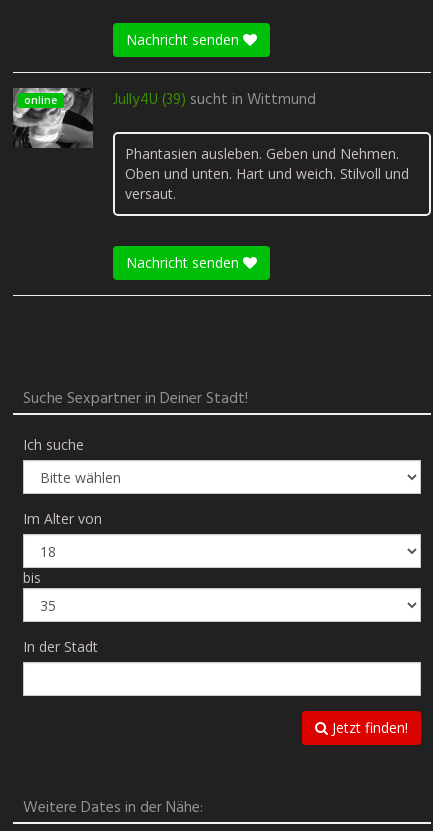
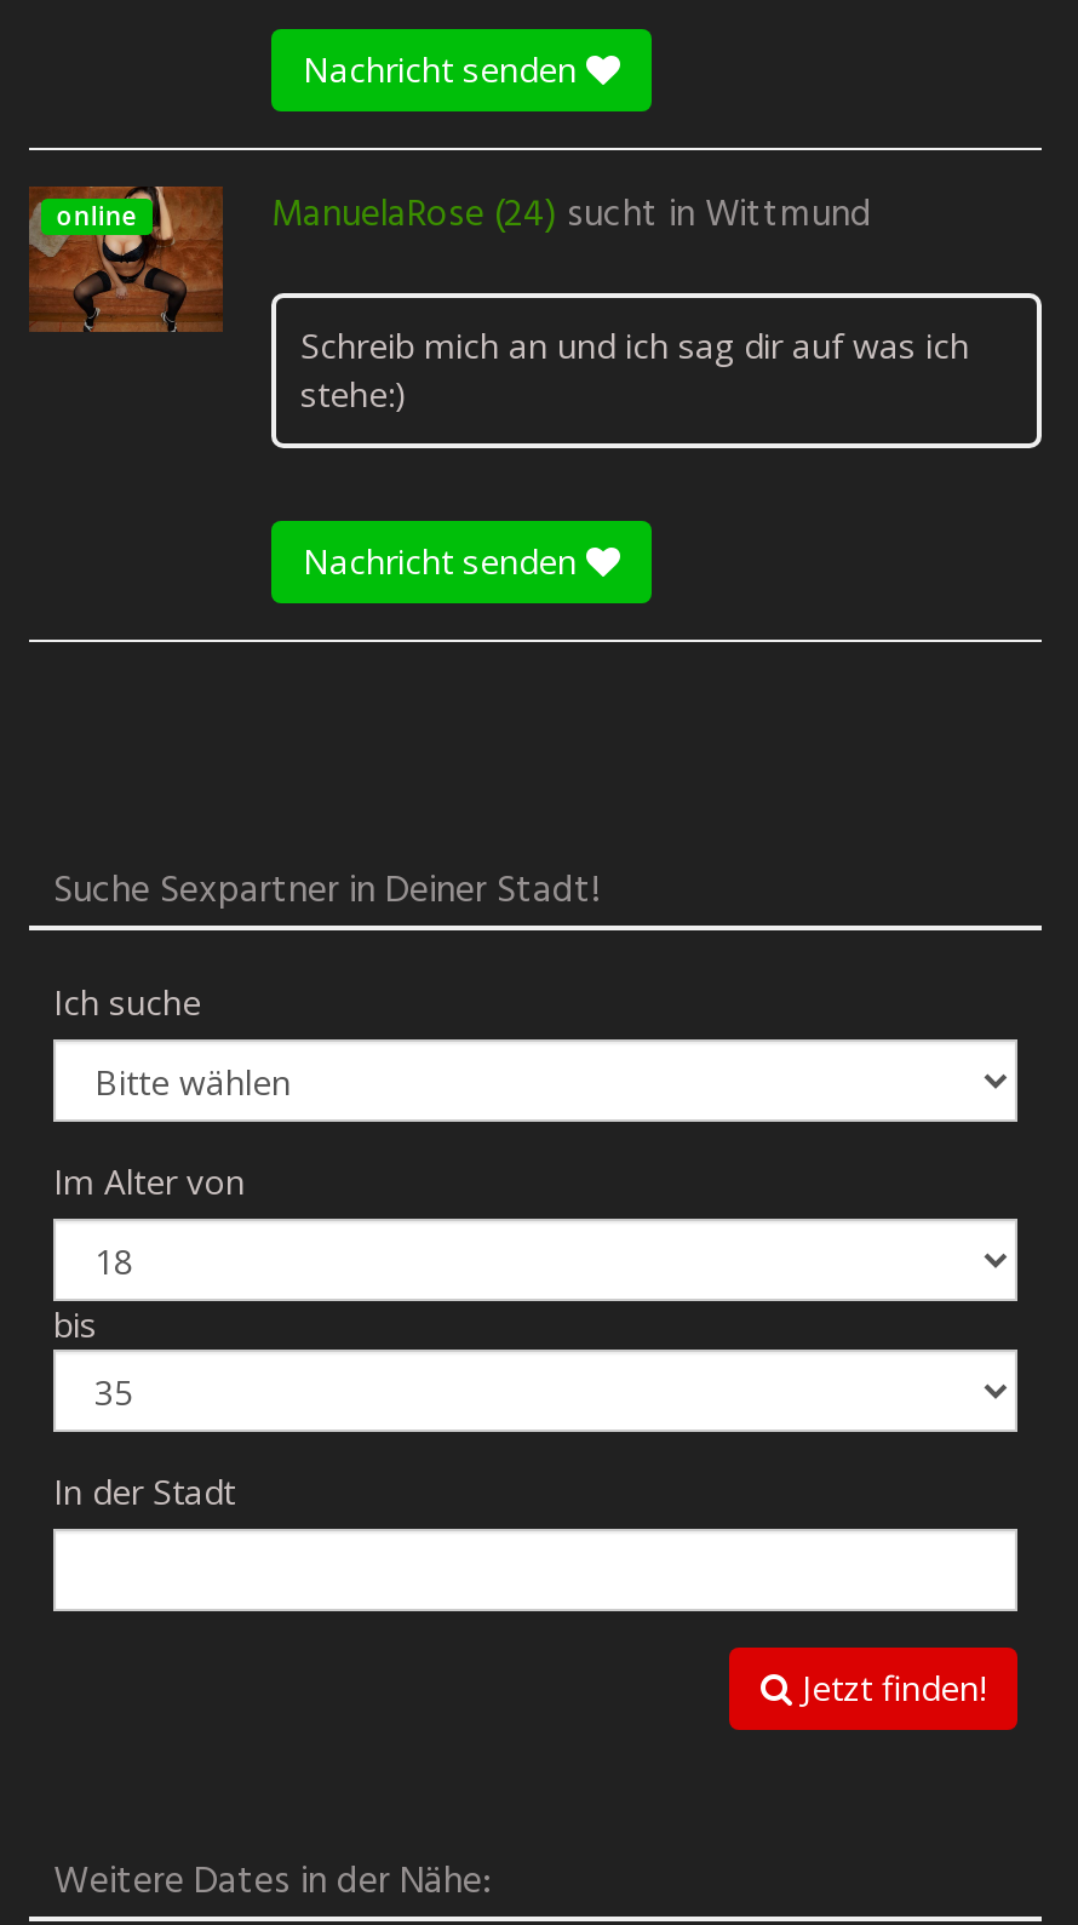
[12,87,316,149] [image] | Jully4U (39) sucht in Wittmund -> [29,187,872,334] [image] | ManuelaRose (24) sucht in Wittmund
[125,144,409,203] Phantasien ausleben. Geben und Nehmen. | Oben und unten. Hart und weich. Stilvoll und | versaut. -> [300,322,969,417] Schreib mich an und ich sag dir auf was ich | stehe:)

